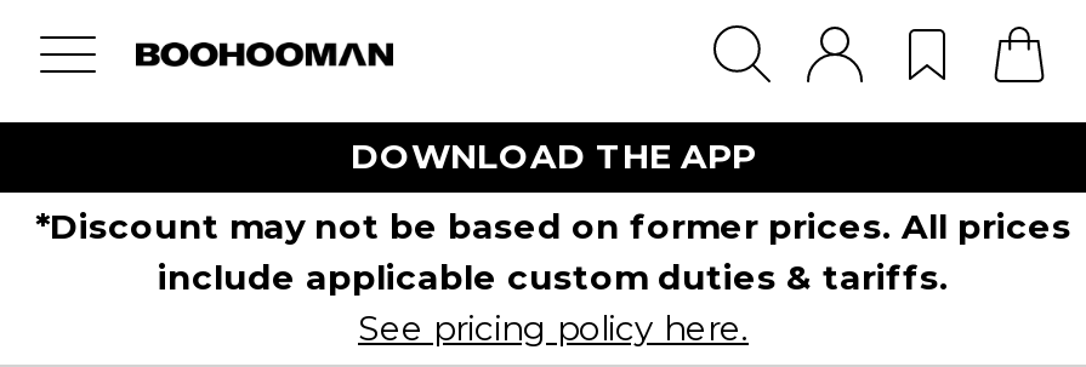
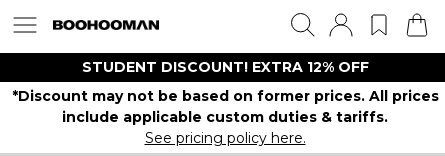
[351,134,756,178] DOWNLOAD THE APP -> [81,58,368,76] STUDENT DISCOUNT! EXTRA 12% OFF

